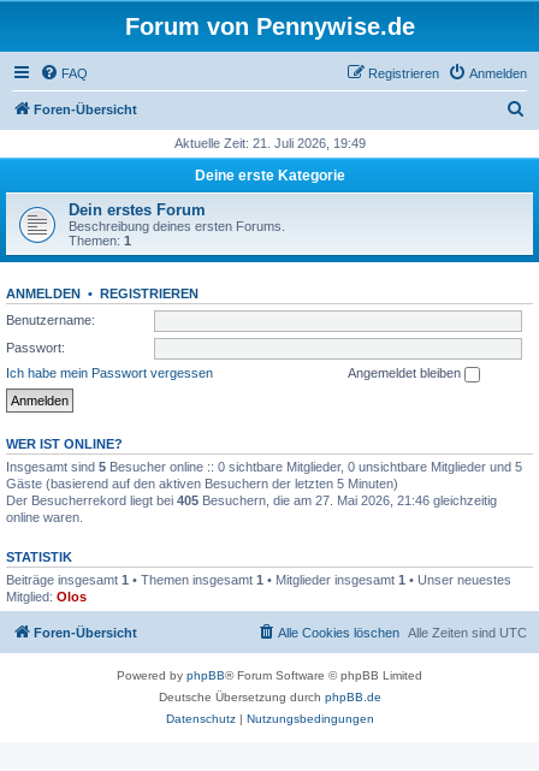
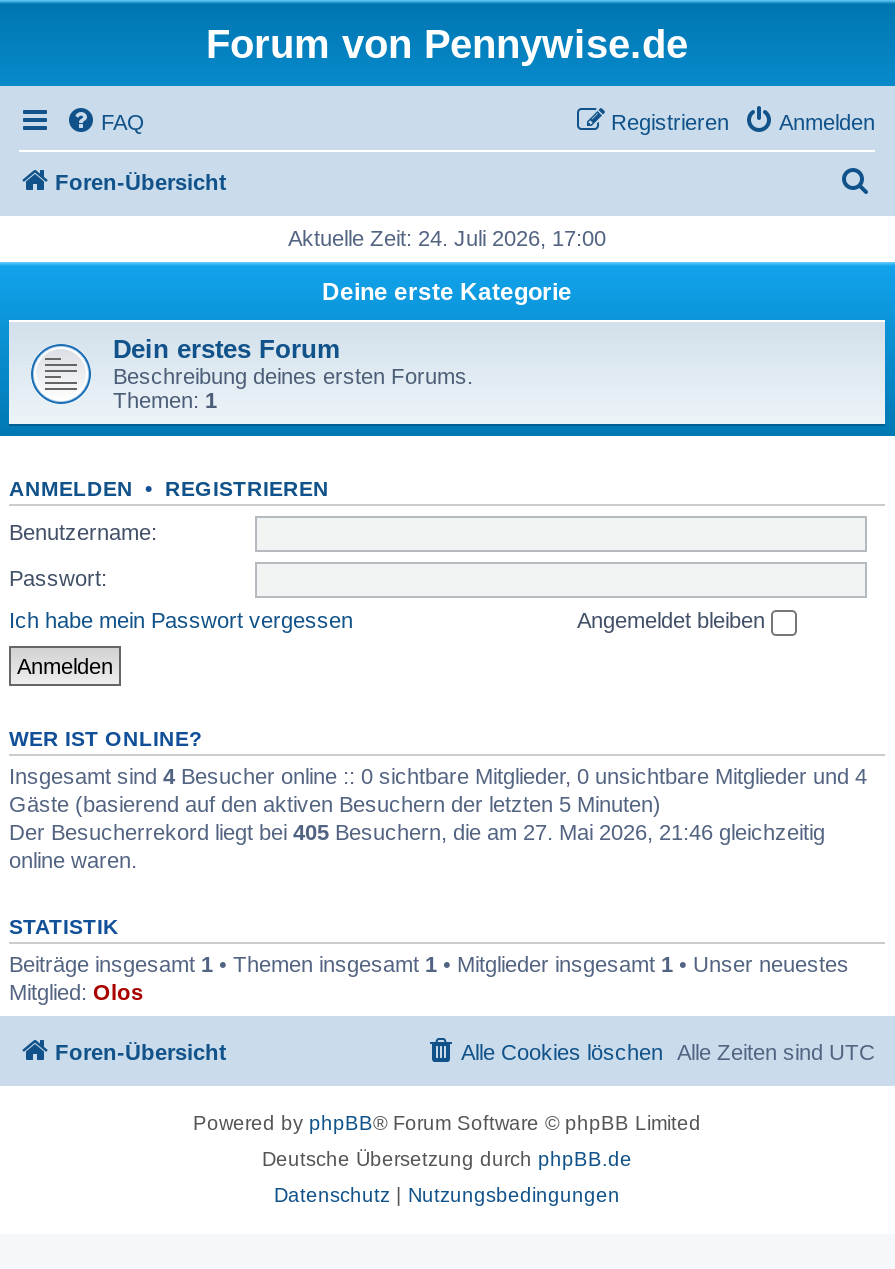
[174,136,365,150] Aktuelle Zeit: 21. Juli 2026, 19:49 -> [288,226,606,250] Aktuelle Zeit: 24. Juli 2026, 17:00
[6,459,522,473] Insgesamt sind 5 Besucher online :: 0 sichtbare Mitglieder, 0 unsichtbare Mitglieder und 5 -> [9,763,867,787] Insgesamt sind 4 Besucher online :: 0 sichtbare Mitglieder, 0 unsichtbare Mitglieder und 4

